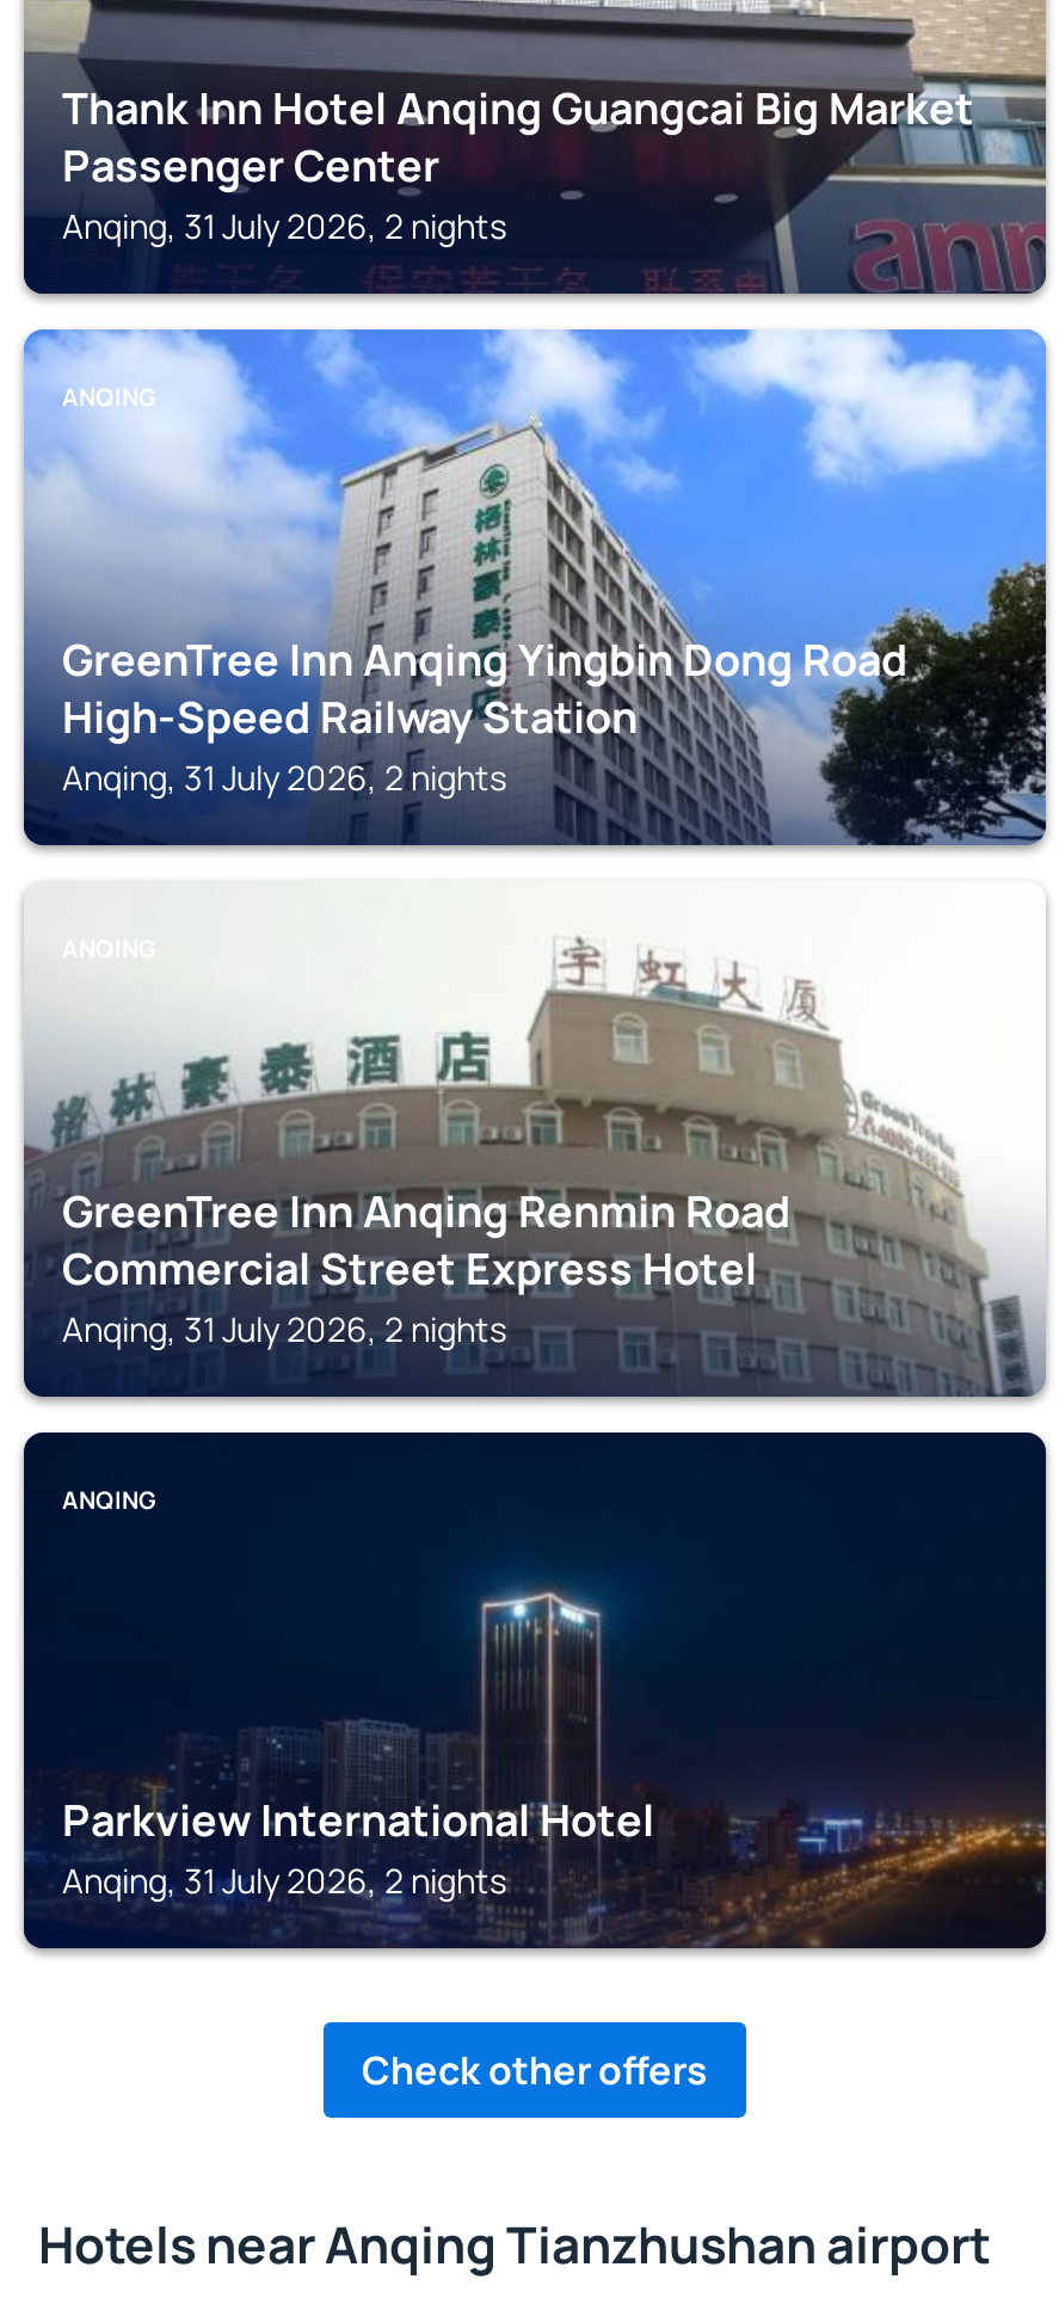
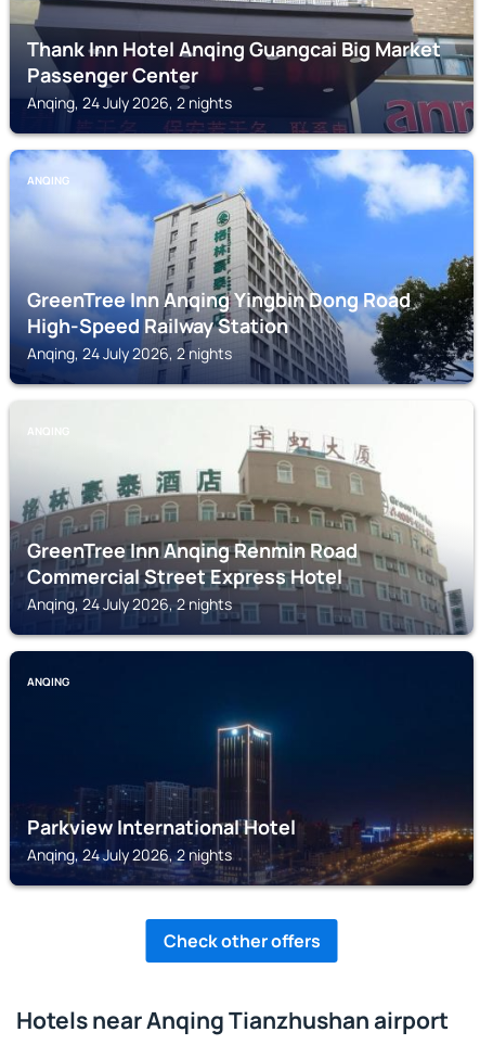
[62,203,506,248] Anqing, 31 July 2026, 2 nights -> [27,92,232,113] Anqing, 24 July 2026, 2 nights
[62,754,506,800] Anqing, 31 July 2026, 2 nights -> [27,343,232,364] Anqing, 24 July 2026, 2 nights
[62,1306,506,1351] Anqing, 31 July 2026, 2 nights -> [27,594,232,614] Anqing, 24 July 2026, 2 nights
[62,1858,506,1903] Anqing, 31 July 2026, 2 nights -> [27,844,232,865] Anqing, 24 July 2026, 2 nights

